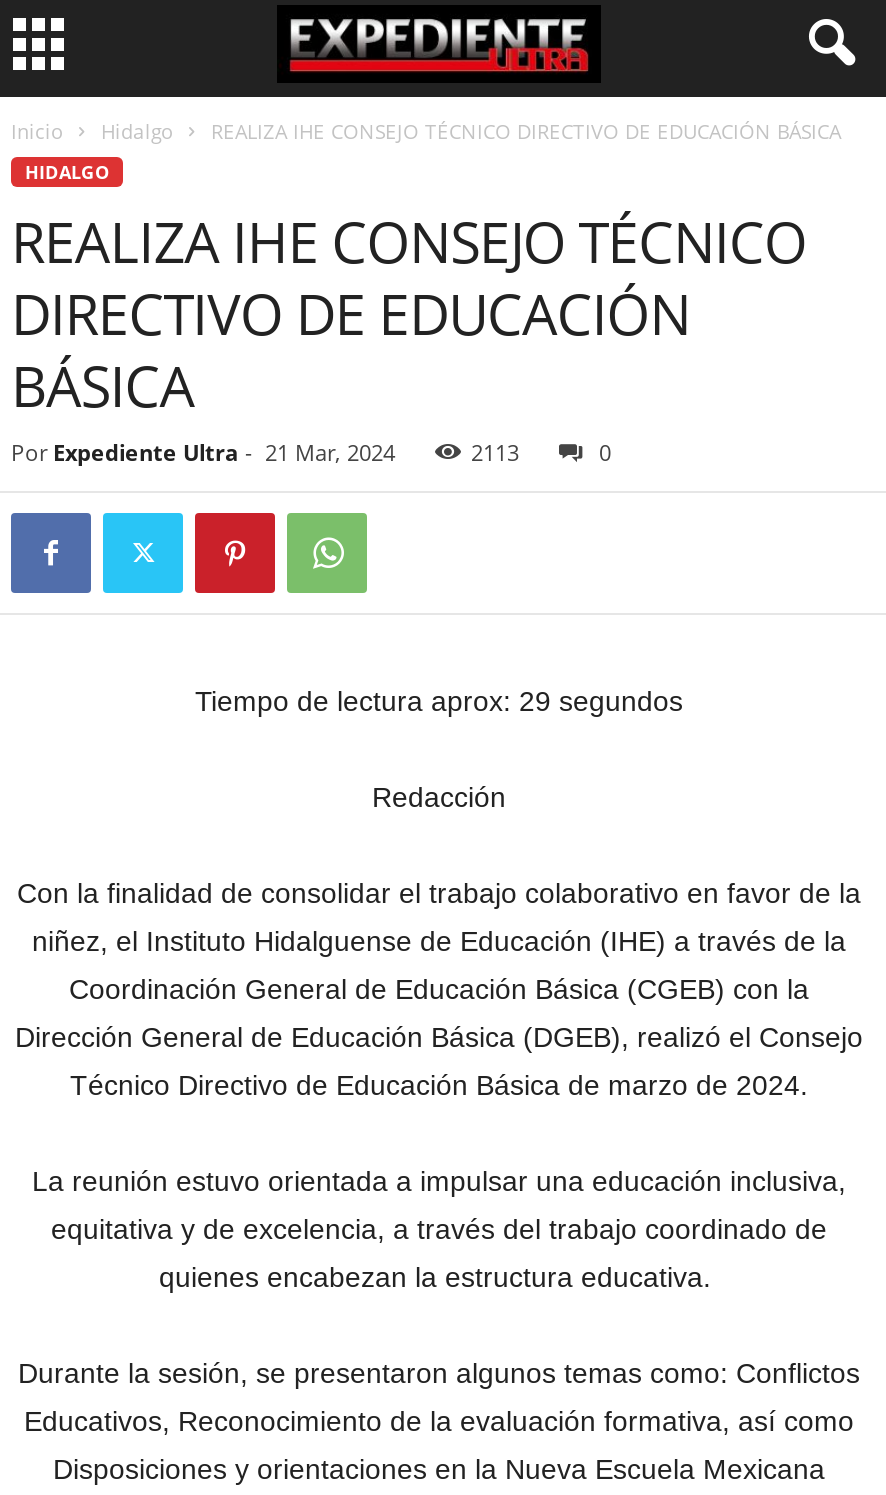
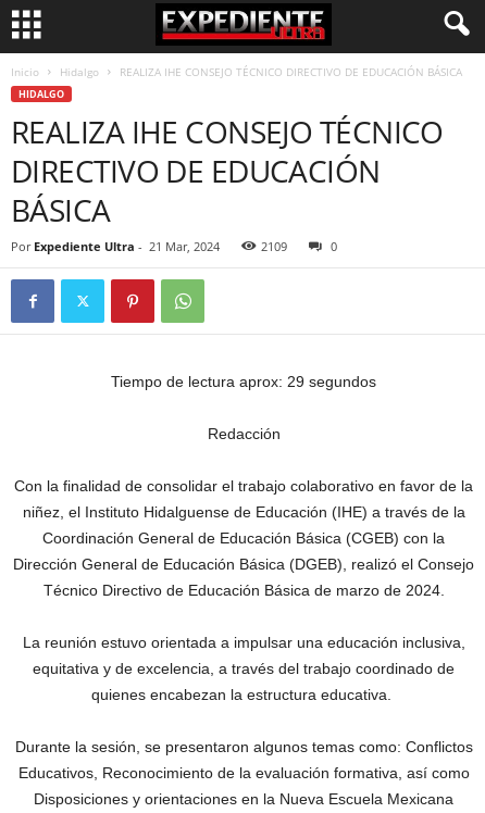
[471,437,519,467] 2113 -> [261,238,287,254] 2109

